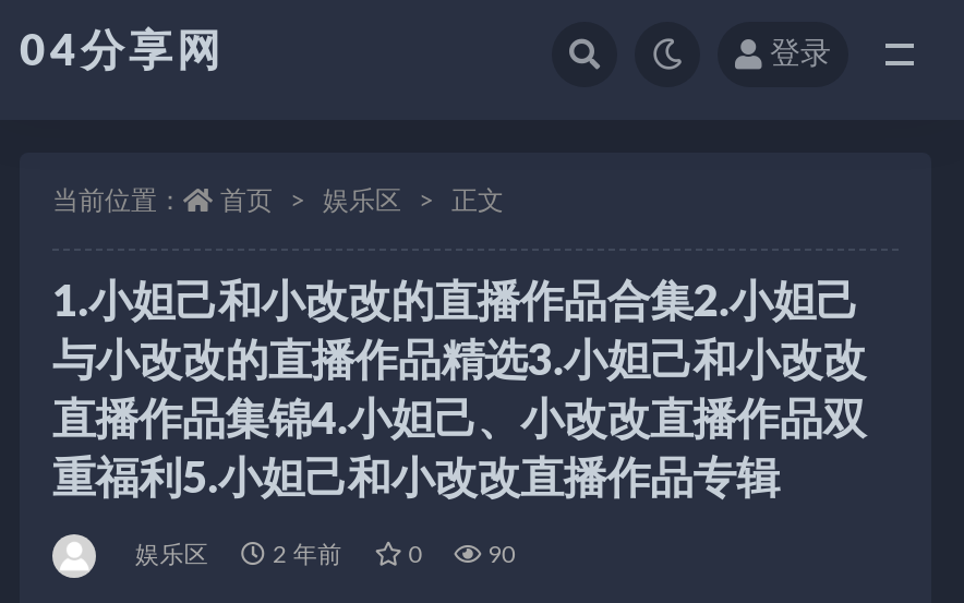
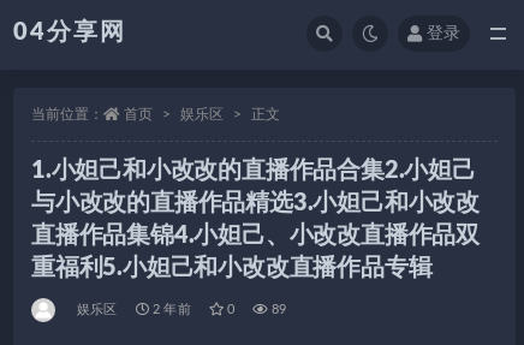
[481,543,515,567] 90 -> [268,303,286,316] 89

